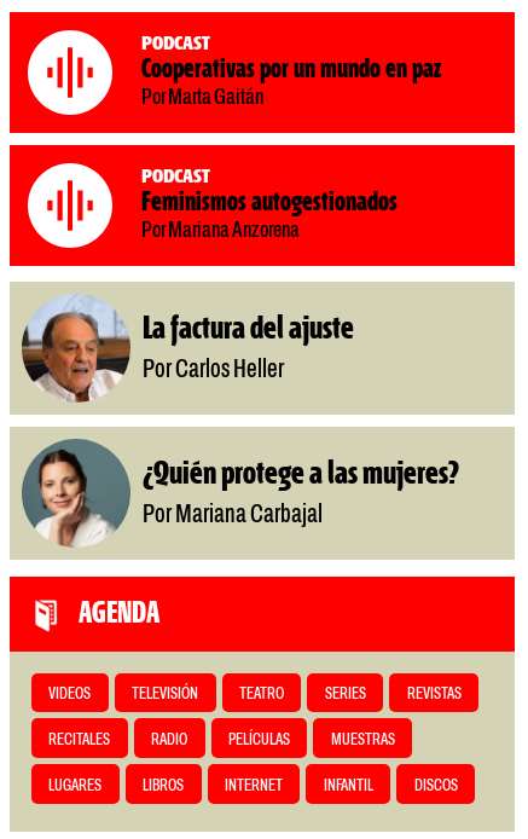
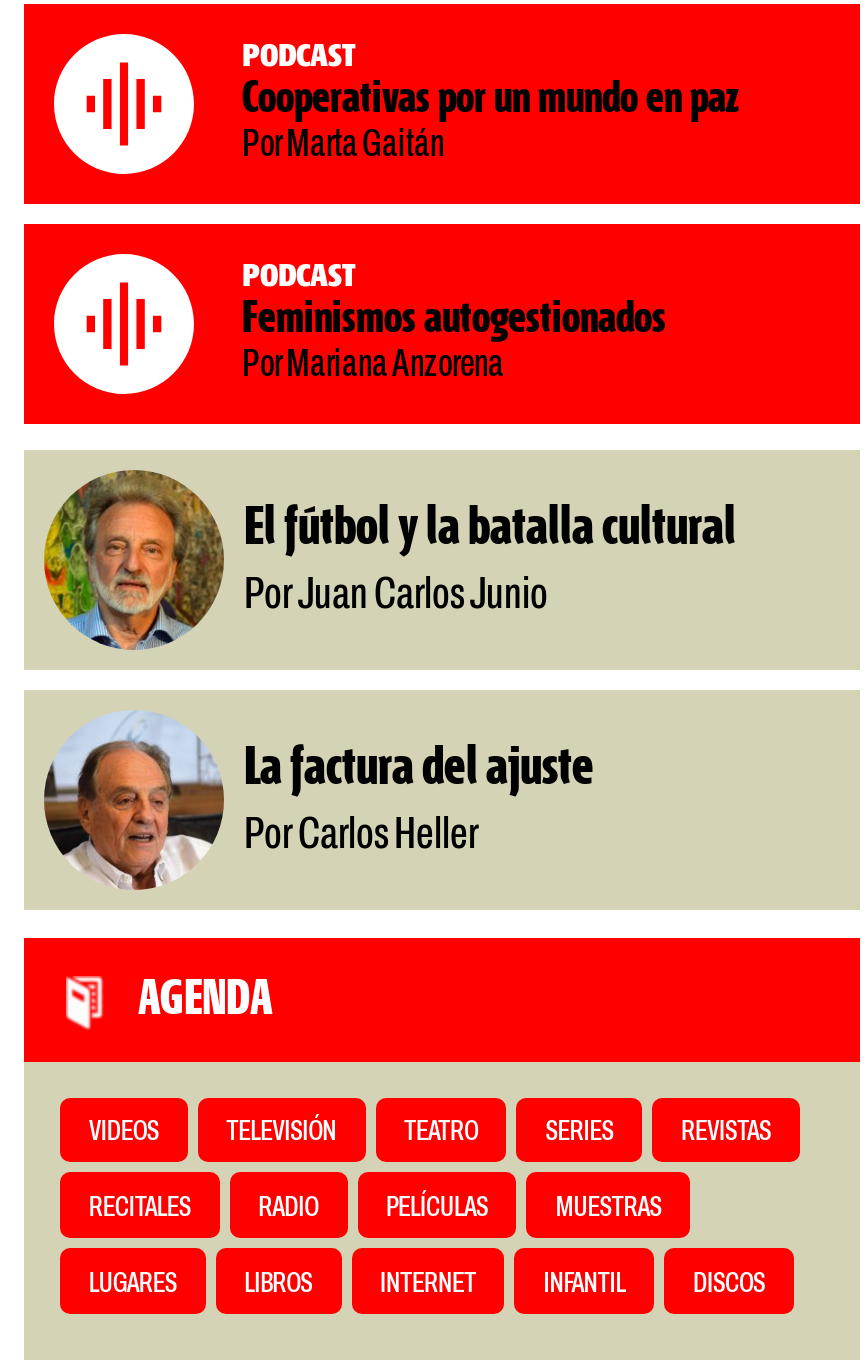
none -> [42,468,736,650] [image] | El fútbol y la batalla cultural | Por Juan Carlos Junio
moved [19,293,354,404] -> [40,708,594,892]: [image] | La factura del ajuste | Por Carlos Heller
[22,439,459,548] [image] | ¿Quién protege a las mujeres? | Por Mariana Carbajal -> none

